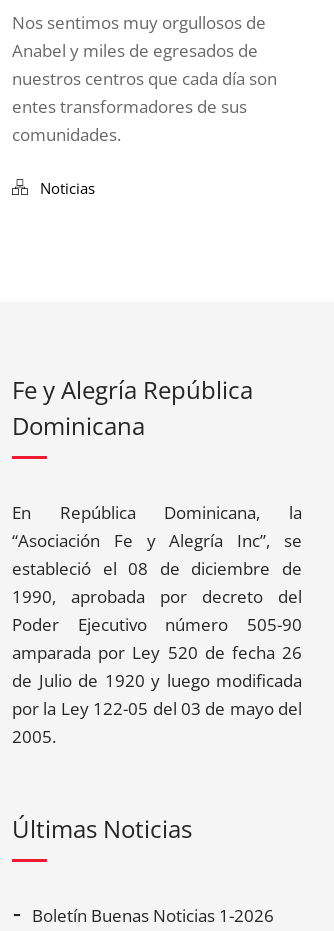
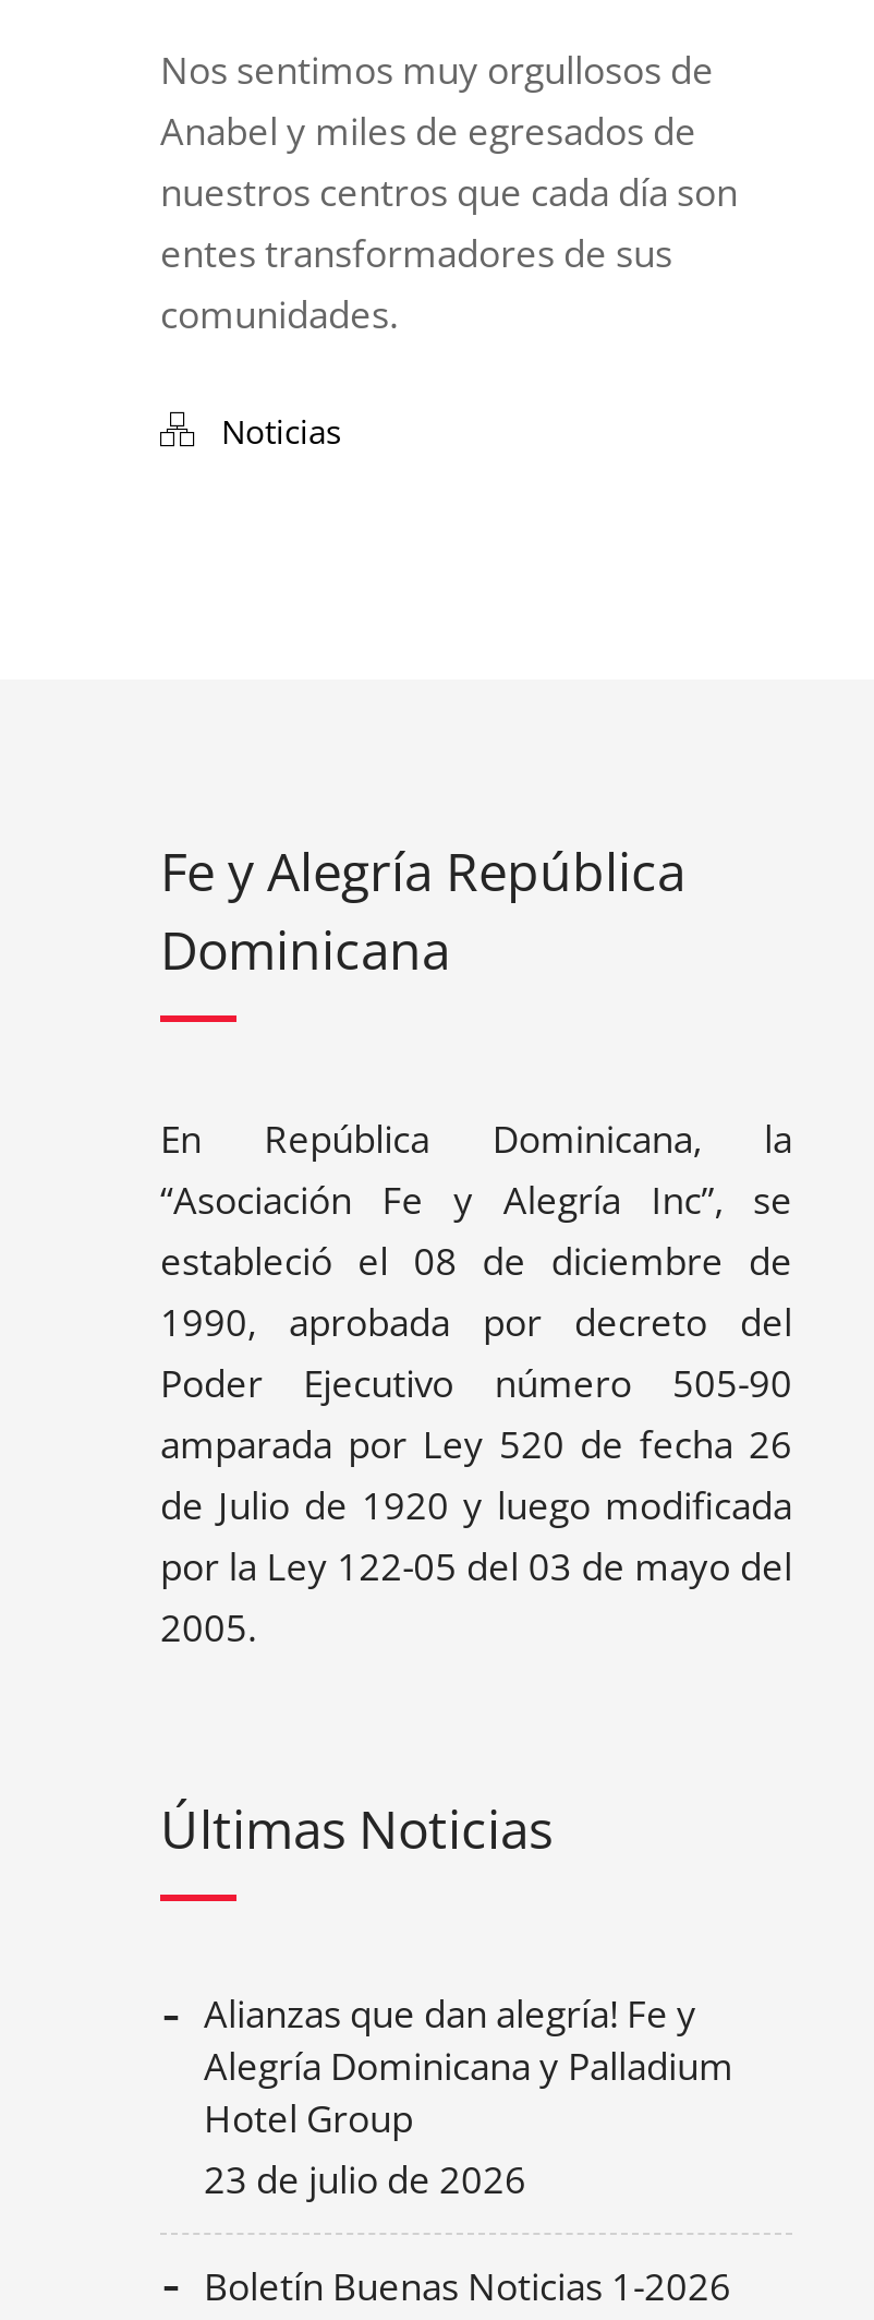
none -> [204,1988,733,2204] Alianzas que dan alegría! Fe y | Alegría Dominicana y Palladium | Hotel Group | 23 de julio de 2026

